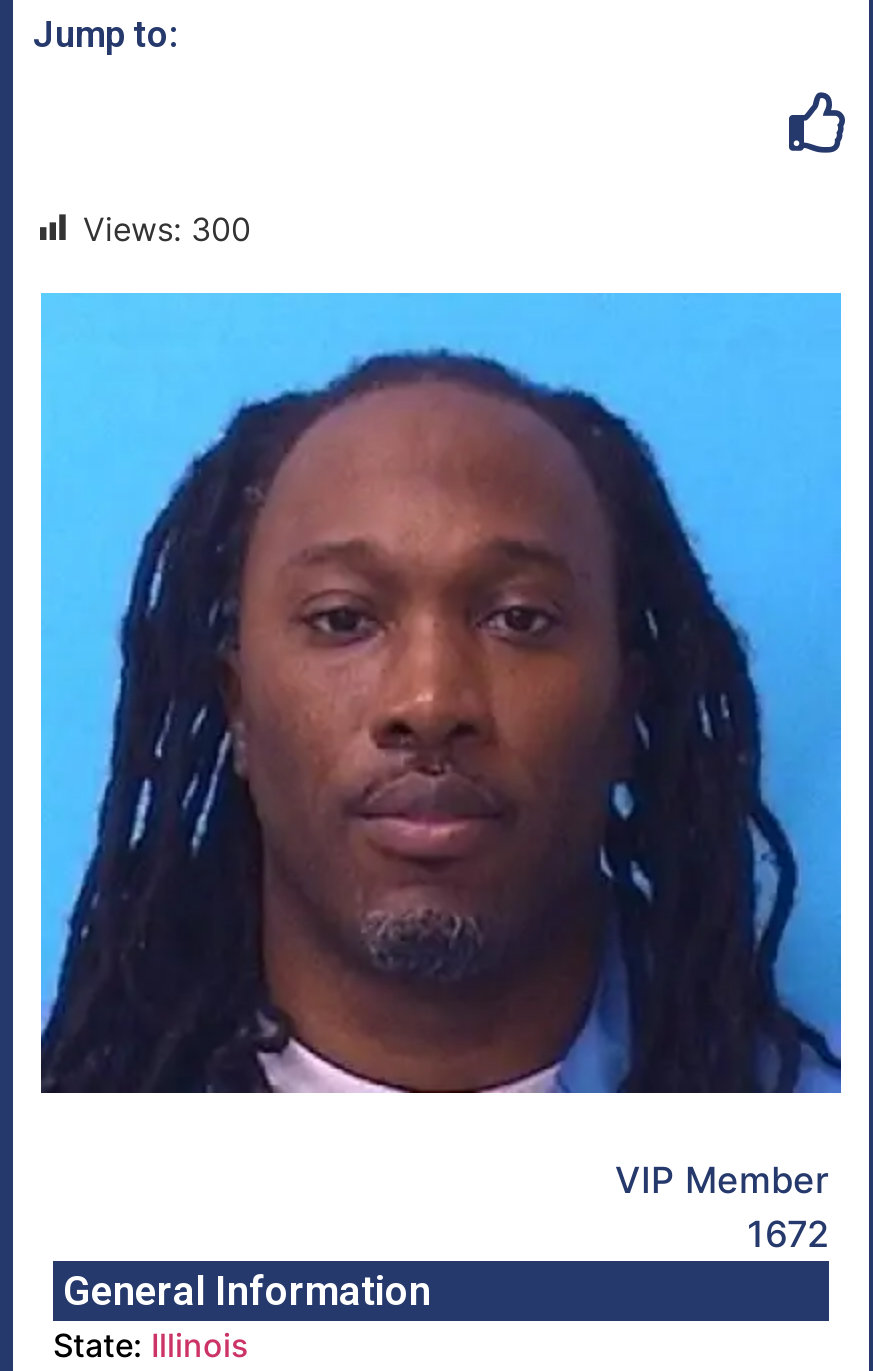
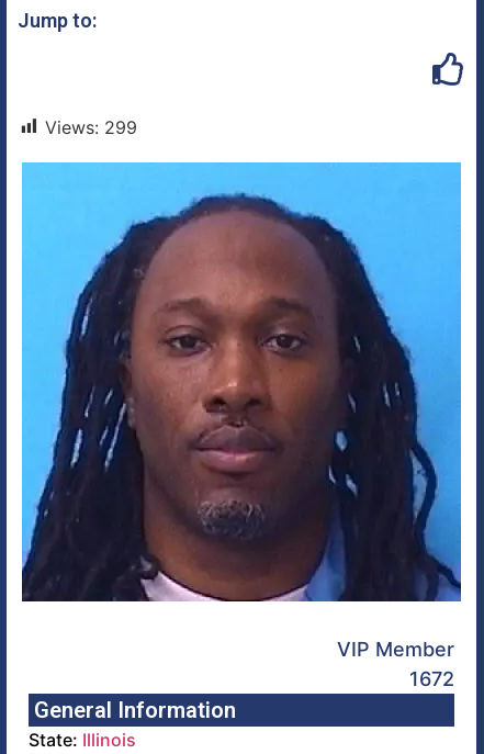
[83,209,251,249] Views: 300 -> [45,116,137,138] Views: 299

